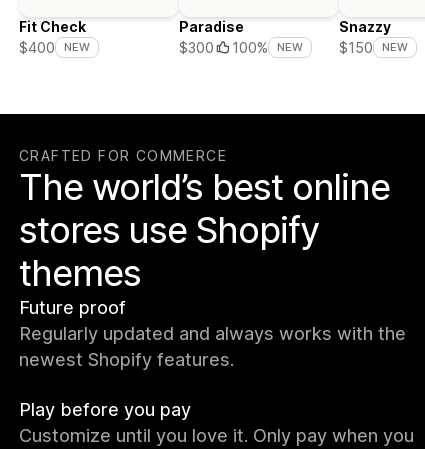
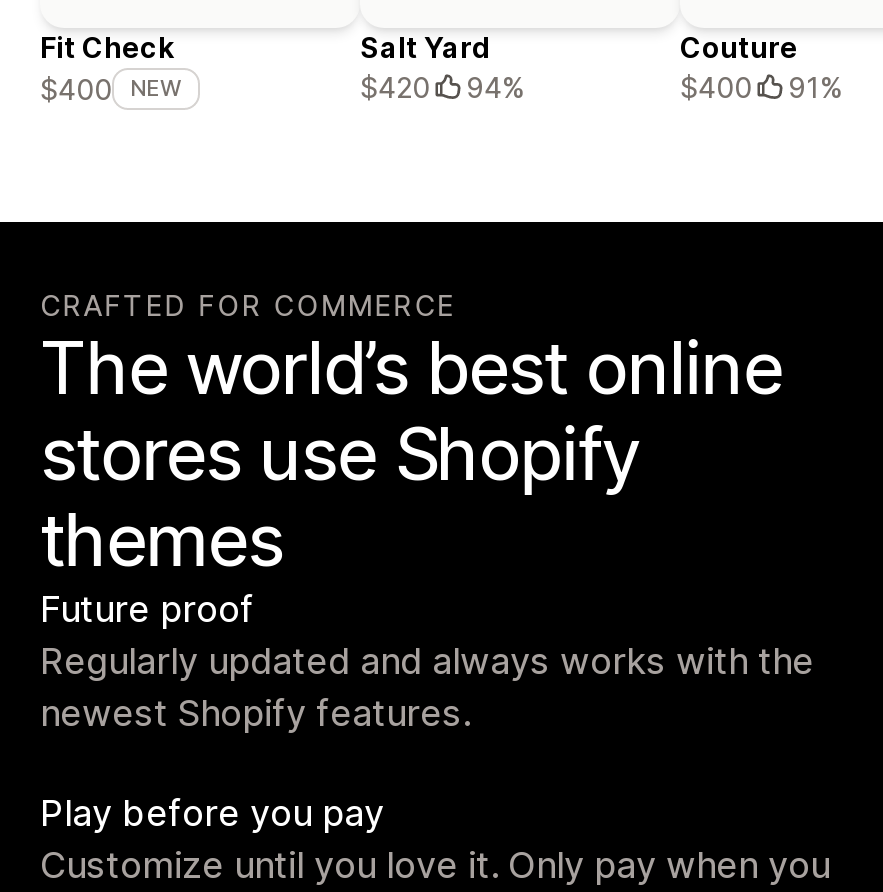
[179,18,303,56] Paradise | $300 | 100% | NEW -> [360,31,524,105] Salt Yard | $420 | 94%
[339,18,408,56] Snazzy | $150 | NEW -> [680,31,842,105] Couture | $400 | 91%

